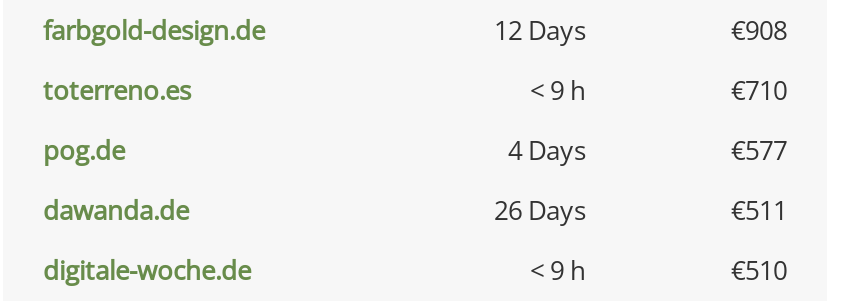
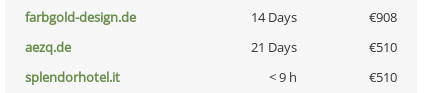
[494,12,586,48] 12 Days -> [250,8,296,26] 14 Days
[43,72,787,288] toterreno.es | < 9 h | €710 | pog.de | 4 Days | €577 | dawanda.de | 26 Days | €511 | digitale-woche.de -> [25,38,397,86] aezq.de | 21 Days | €510 | splendorhotel.it

